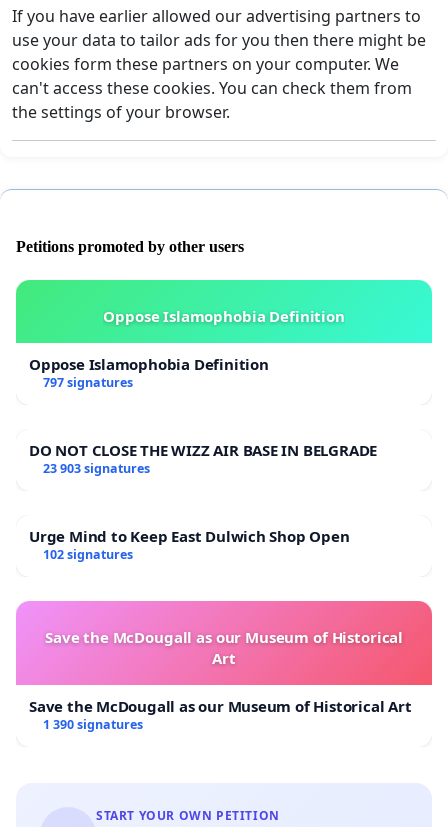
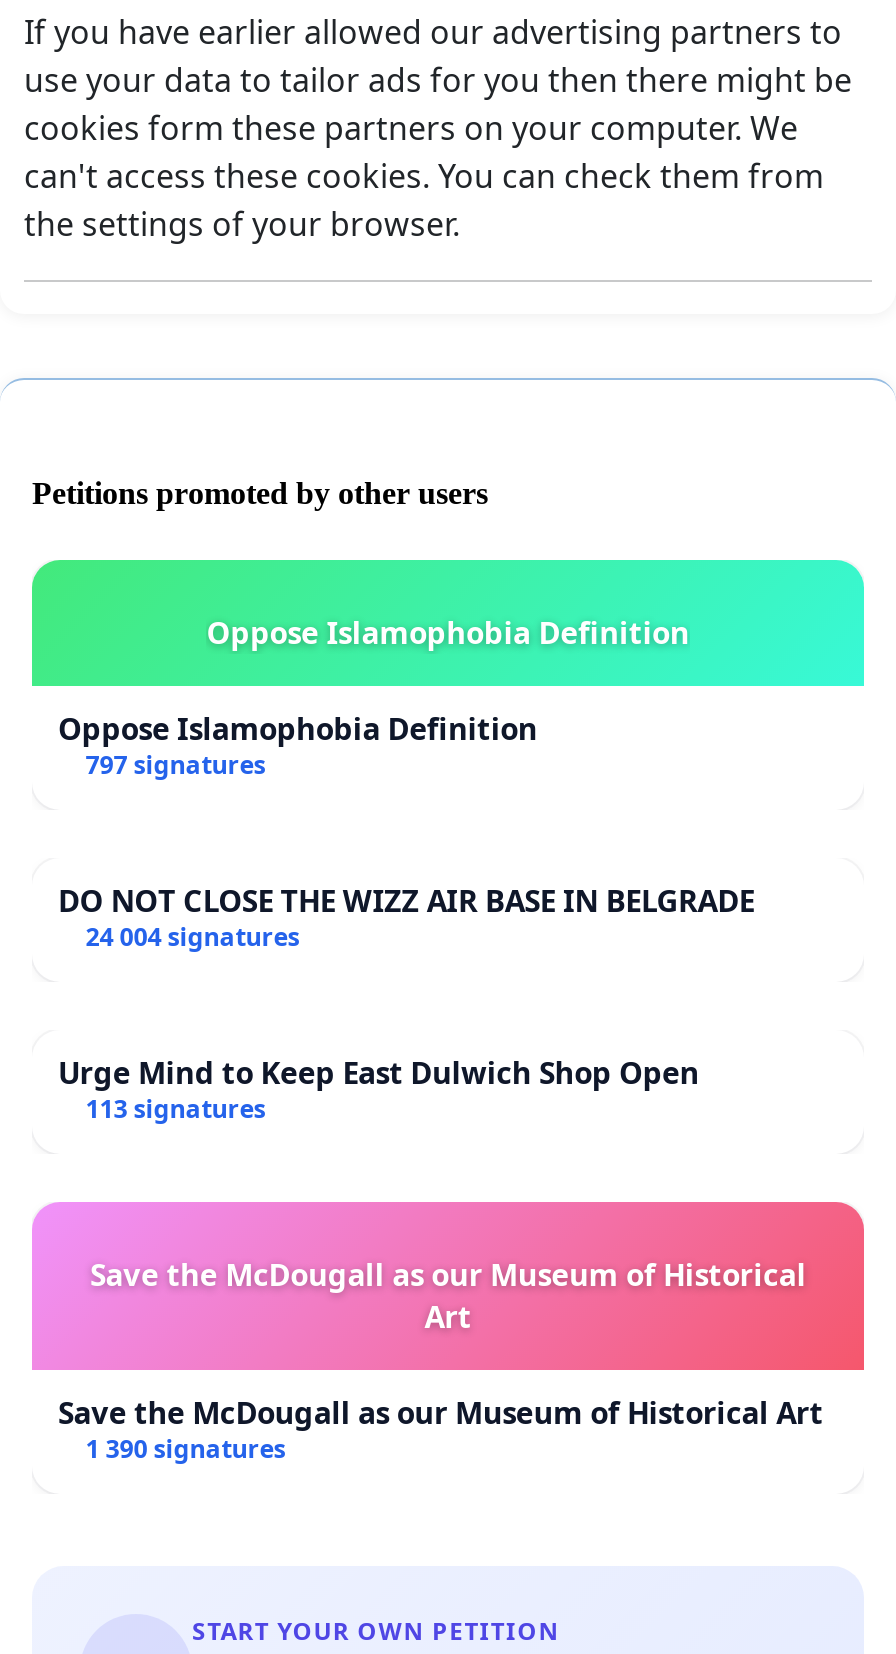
[43,460,150,477] 23 903 signatures -> [86,921,300,955] 24 004 signatures
[43,546,133,563] 102 signatures -> [86,1093,266,1127] 113 signatures

